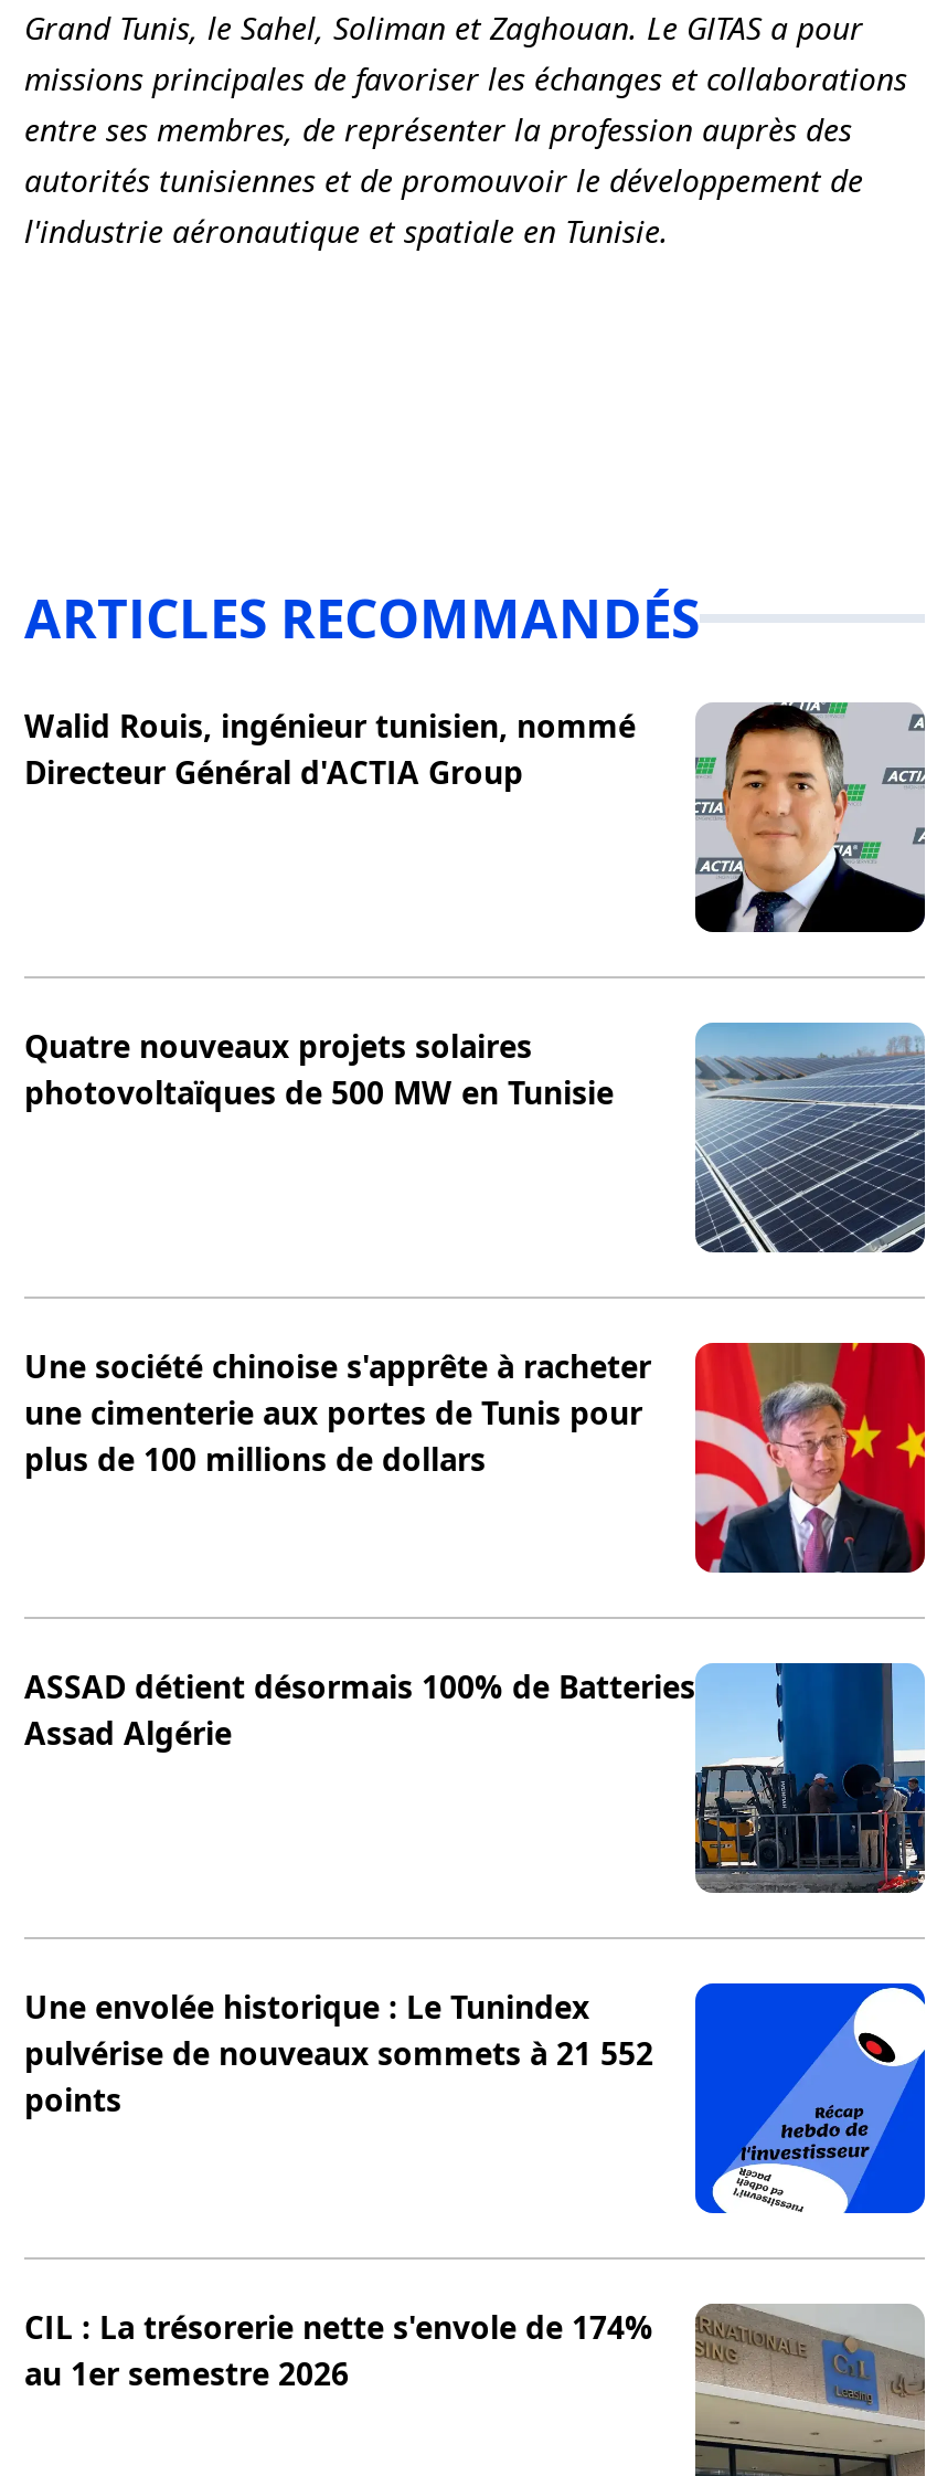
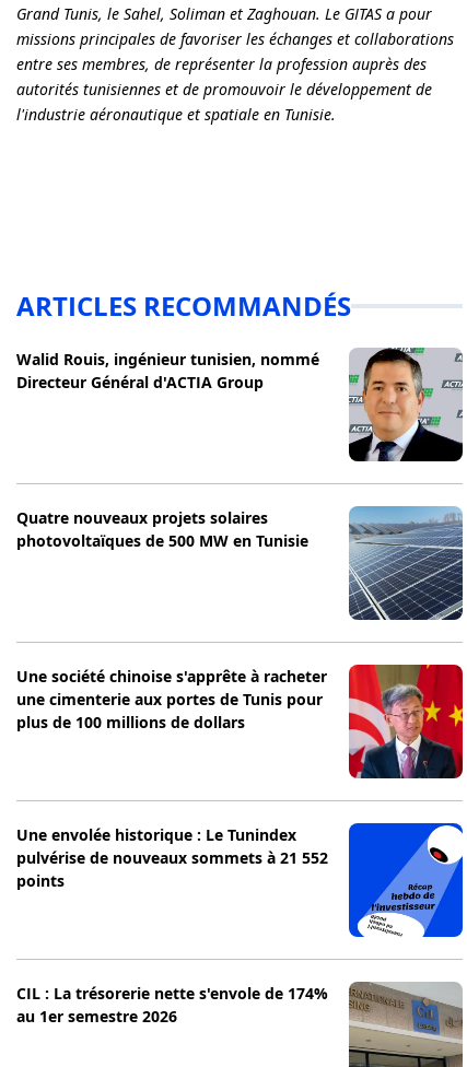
[24,1661,927,1893] [image] | ASSAD détient désormais 100% de Batteries | Assad Algérie -> none

